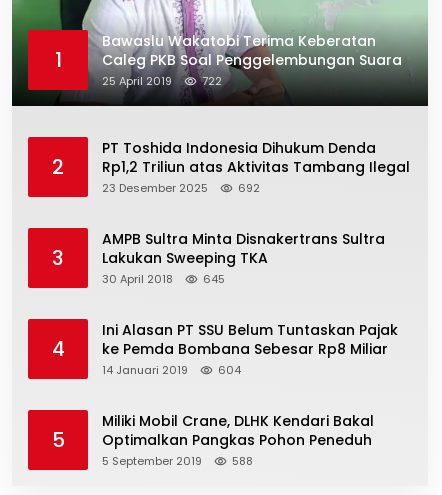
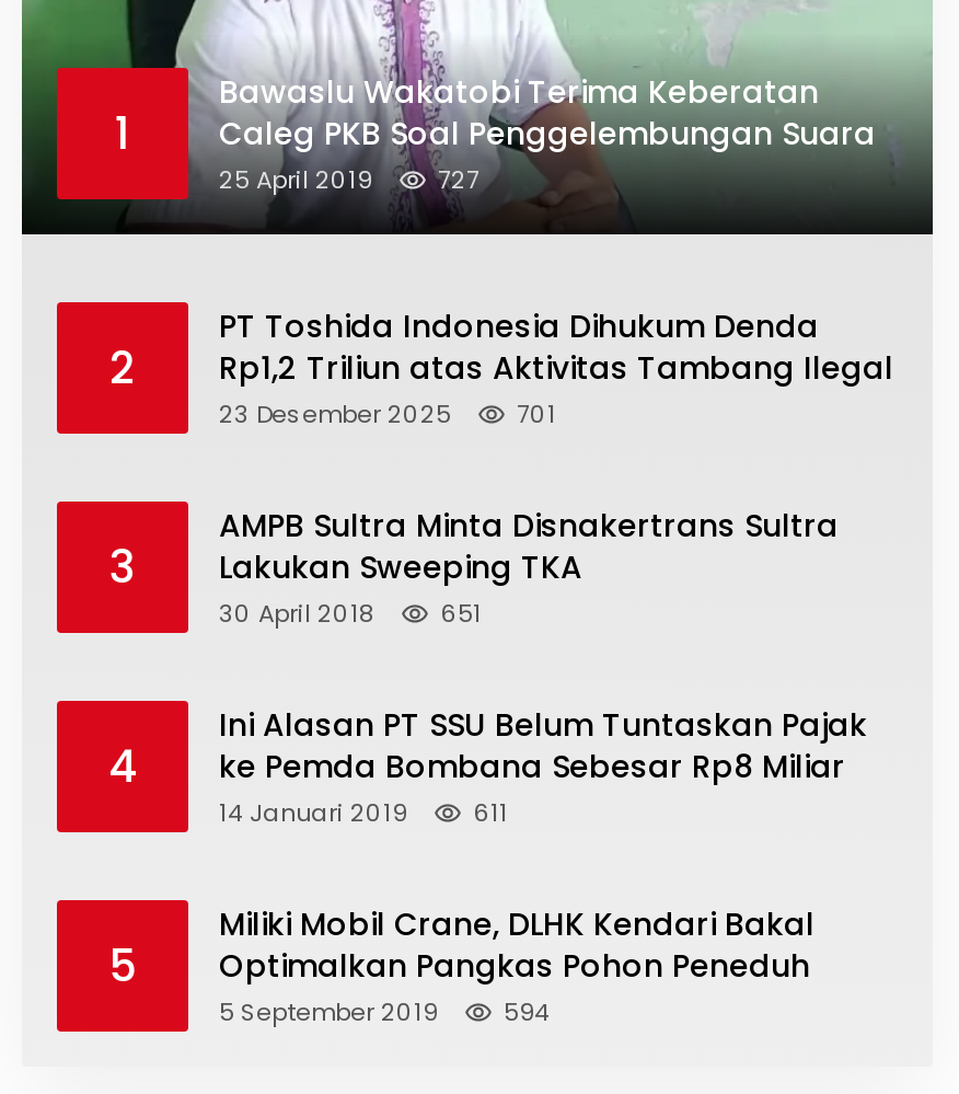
[102,73,222,89] 25 April 2019 722 -> [219,161,479,196] 25 April 2019 727
[102,180,260,196] 23 Desember 2025 692 -> [219,395,556,430] 23 Desember 2025 701
[102,271,225,287] 30 April 2018 645 -> [219,595,482,630] 30 April 2018 651
[102,362,241,378] 14 Januari 2019 604 -> [219,794,508,829] 14 Januari 2019 611
[102,453,253,469] 5 September 2019 588 -> [219,993,550,1028] 5 September 2019 594

